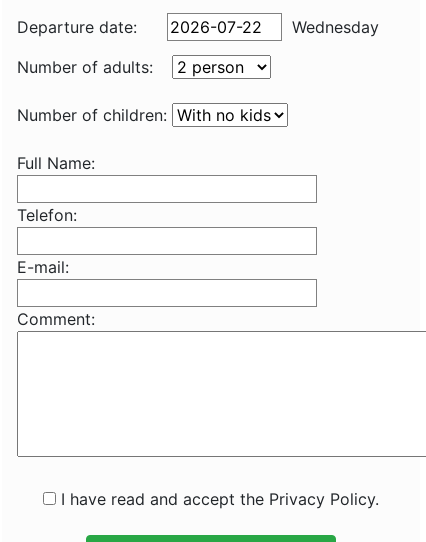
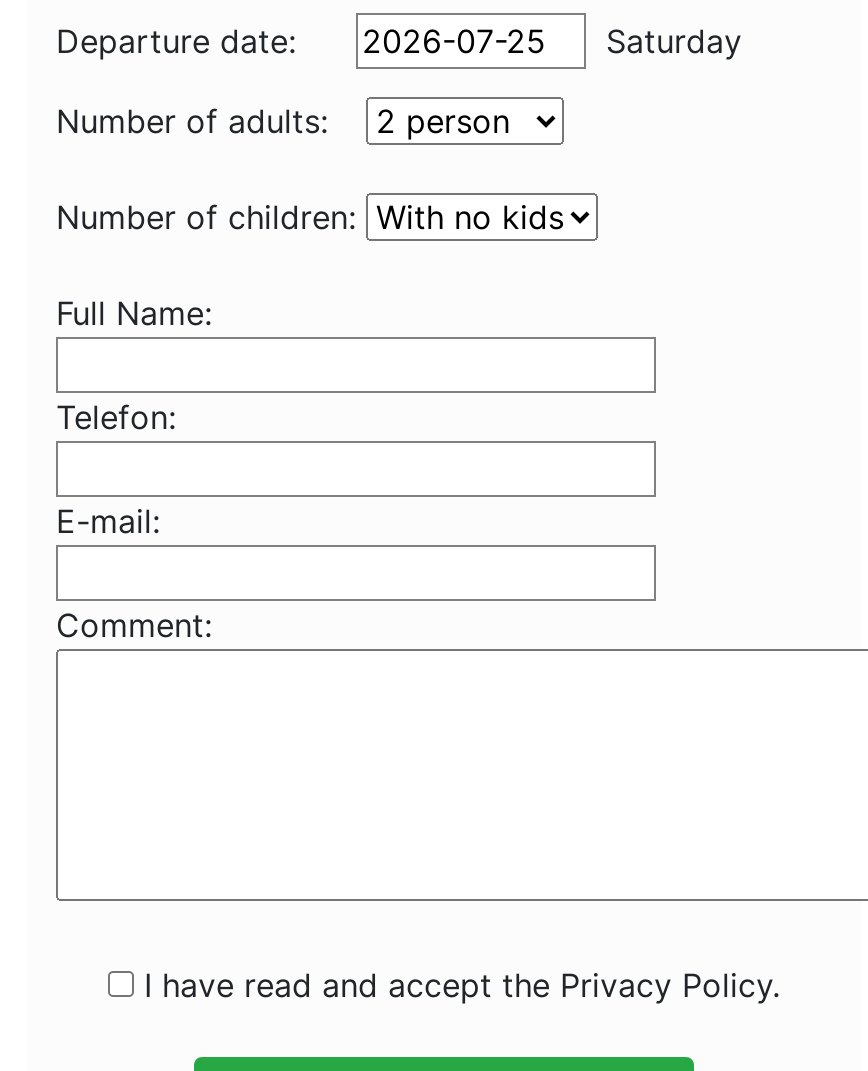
[292,17,379,37] Wednesday -> [606,21,742,61] Saturday

